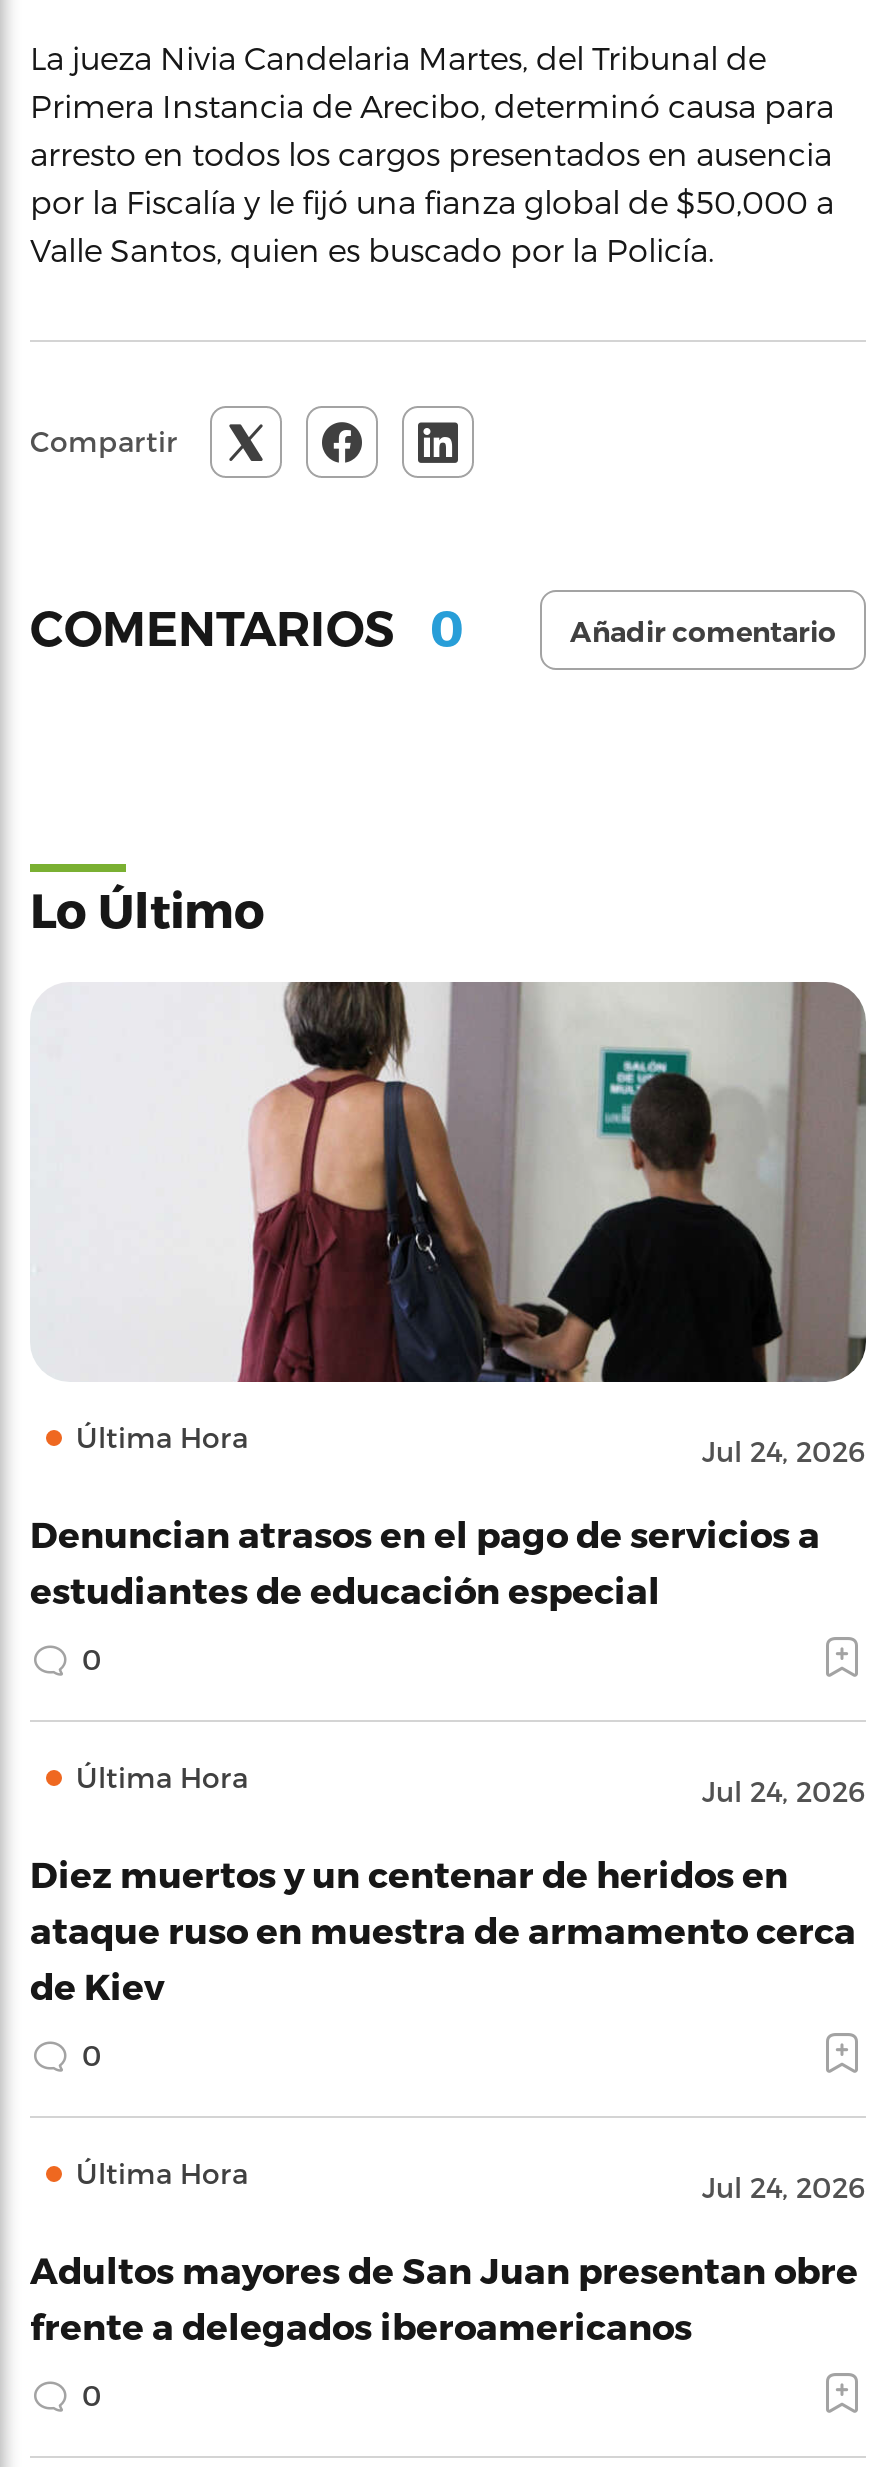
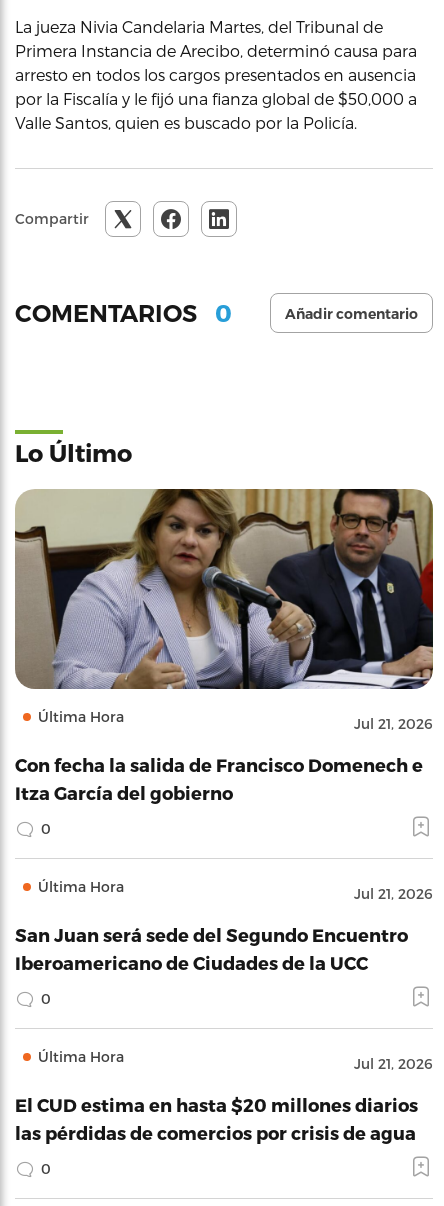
[30,981,866,1467] [image] | Jul 24, 2026 -> [14,488,434,732] [image] | Jul 21, 2026
[30,1511,820,1609] Denuncian atrasos en el pago de servicios a | estudiantes de educación especial -> [15,754,423,803] Con fecha la salida de Francisco Domenech e | Itza García del gobierno
[702,1773,866,1807] Jul 24, 2026 -> [354,885,433,902] Jul 21, 2026
[30,1851,856,2005] Diez muertos y un centenar de heridos en | ataque ruso en muestra de armamento cerca | de Kiev -> [15,924,408,973] San Juan será sede del Segundo Encuentro | Iberoamericano de Ciudades de la UCC
[702,2169,866,2203] Jul 24, 2026 -> [354,1055,433,1072] Jul 21, 2026
[30,2247,858,2345] Adultos mayores de San Juan presentan obre | frente a delegados iberoamericanos -> [15,1094,418,1143] El CUD estima en hasta $20 millones diarios | las pérdidas de comercios por crisis de agua

